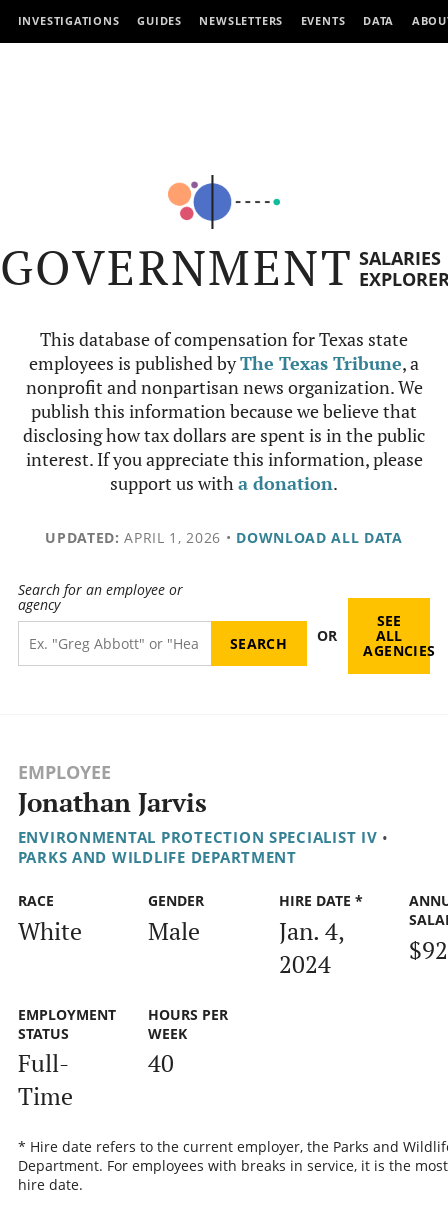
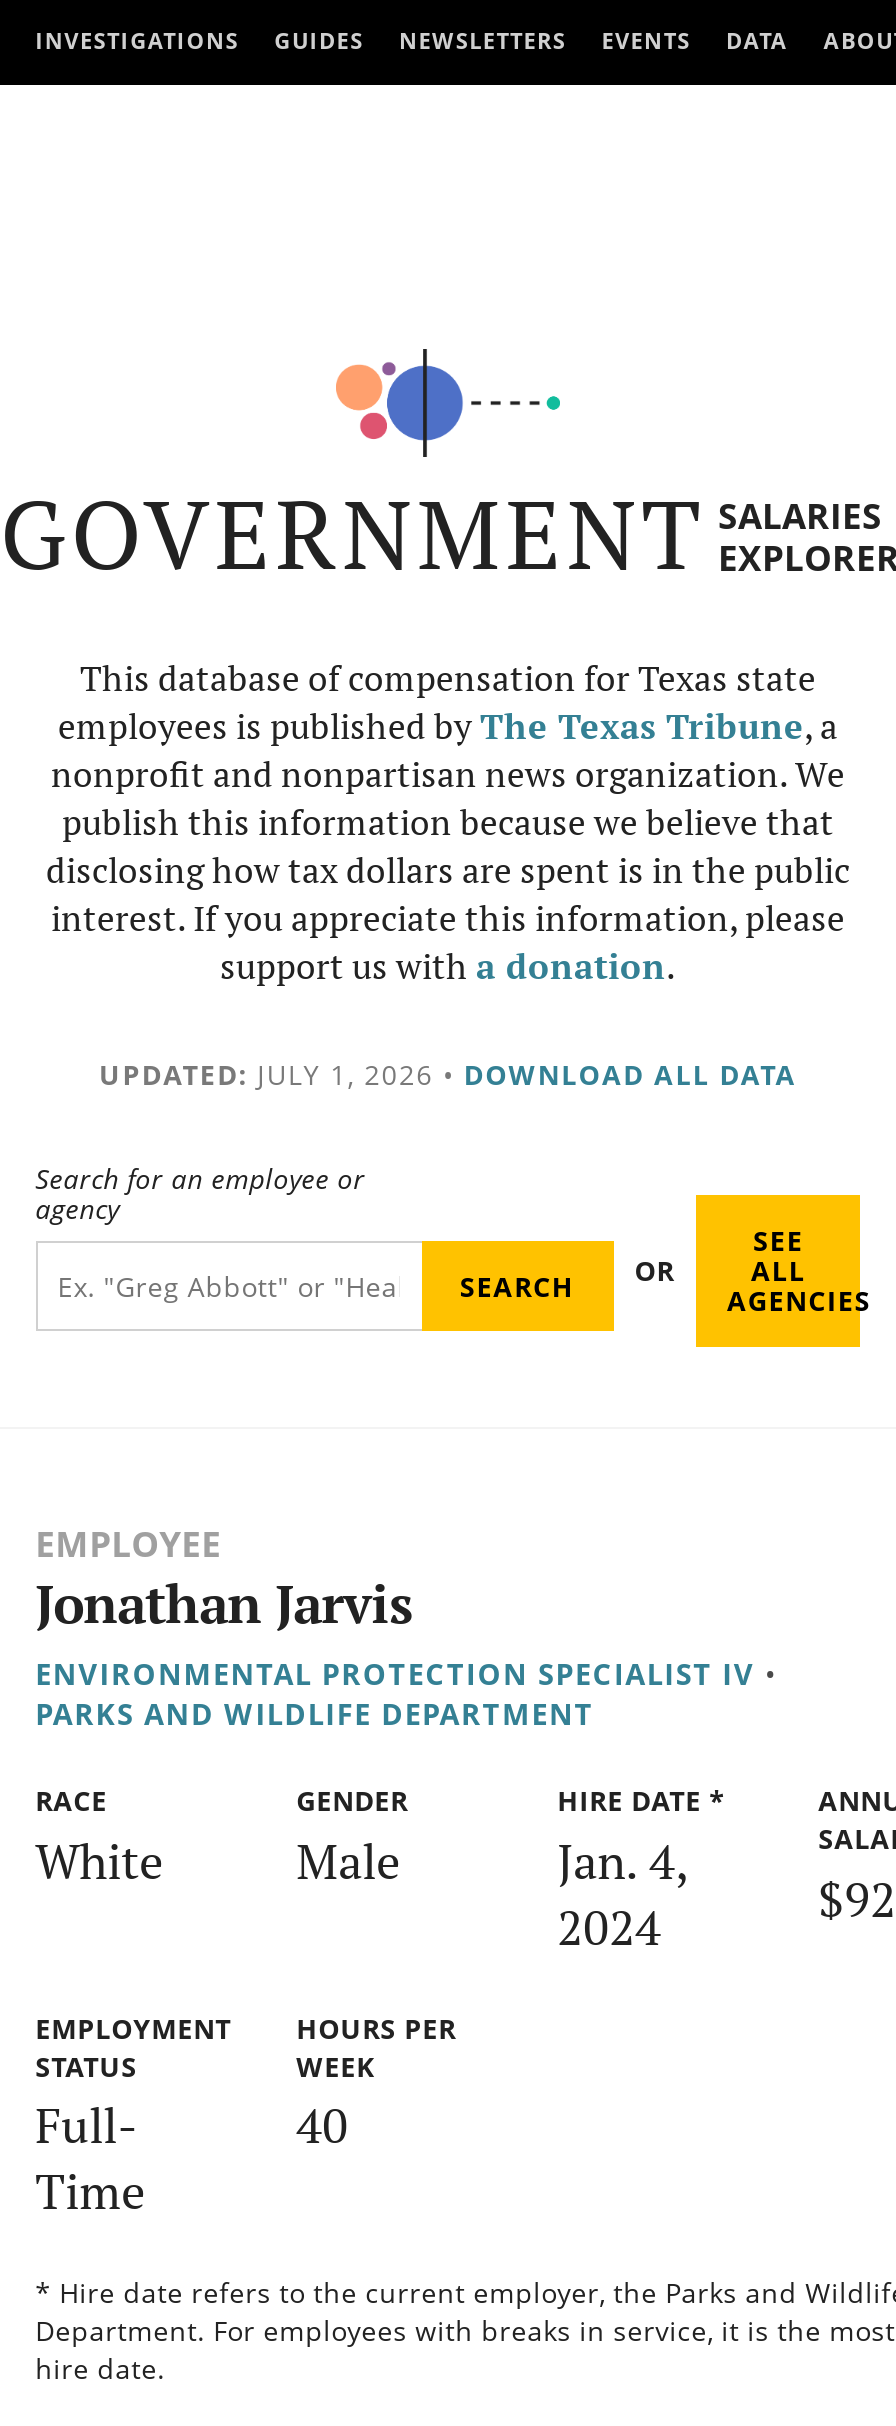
[45,528,403,547] UPDATED: APRIL 1, 2026 • DOWNLOAD ALL DATA -> [99,1055,797,1093] UPDATED: JULY 1, 2026 • DOWNLOAD ALL DATA

